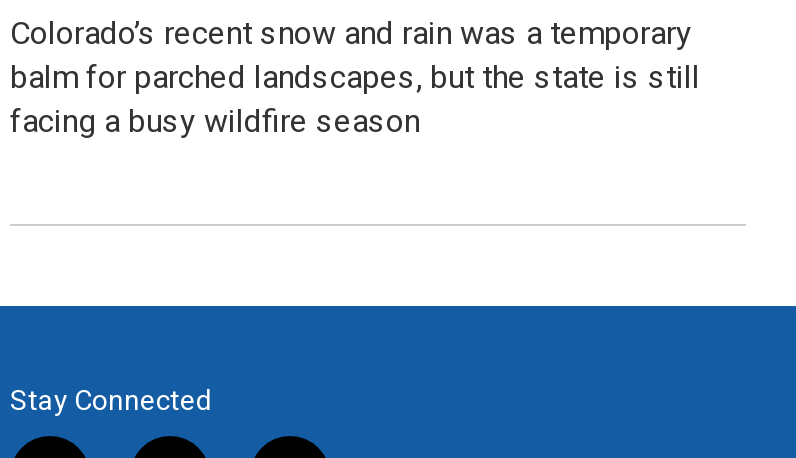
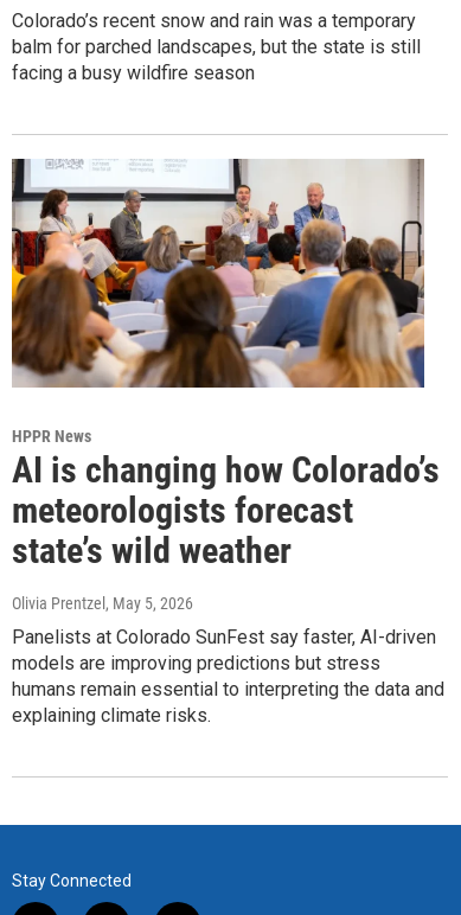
none -> [11,158,444,727] [image] | HPPR News | AI is changing how Colorado’s | meteorologists forecast | state’s wild weather | Olivia Prentzel, May 5, 2026 | Panelists at Colorado SunFest say faster, AI-driven | models are improving predictions but stress | humans remain essential to interpreting the data and | explaining climate risks.

